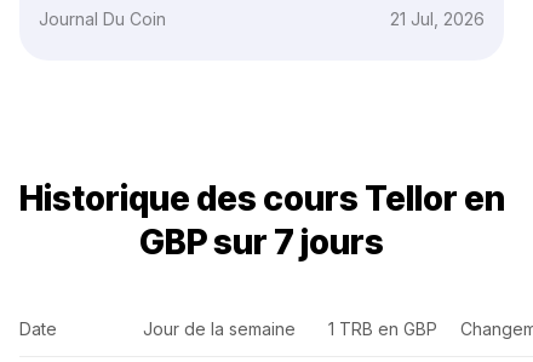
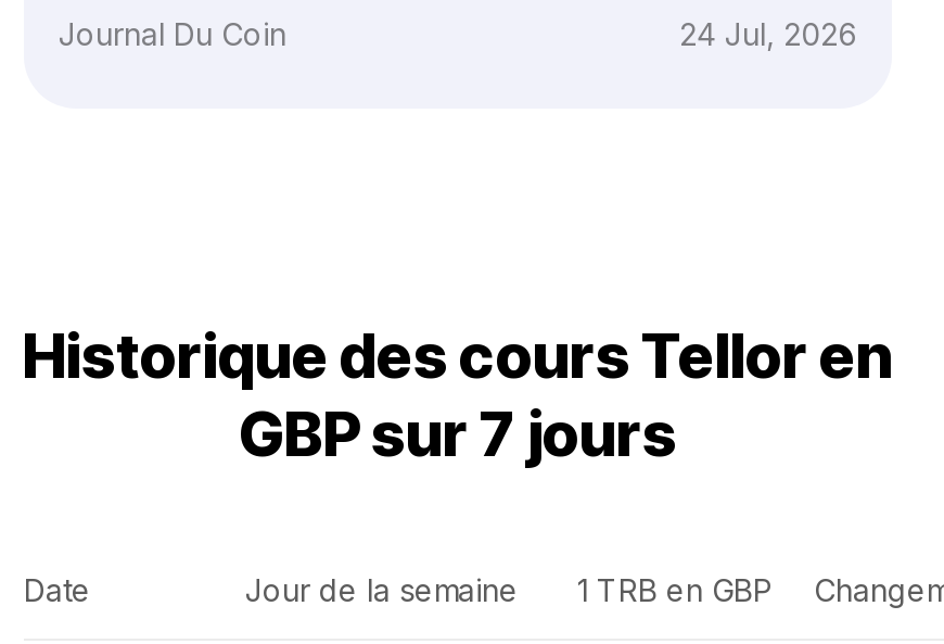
[390,8,485,29] 21 Jul, 2026 -> [679,15,857,52] 24 Jul, 2026

